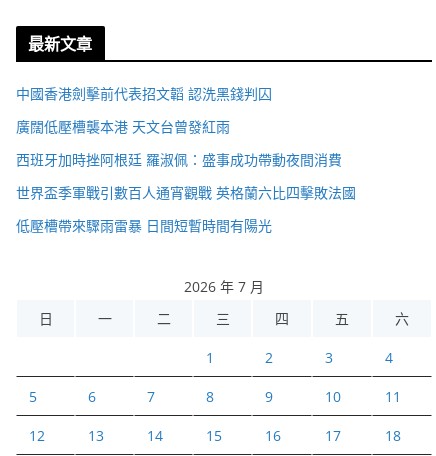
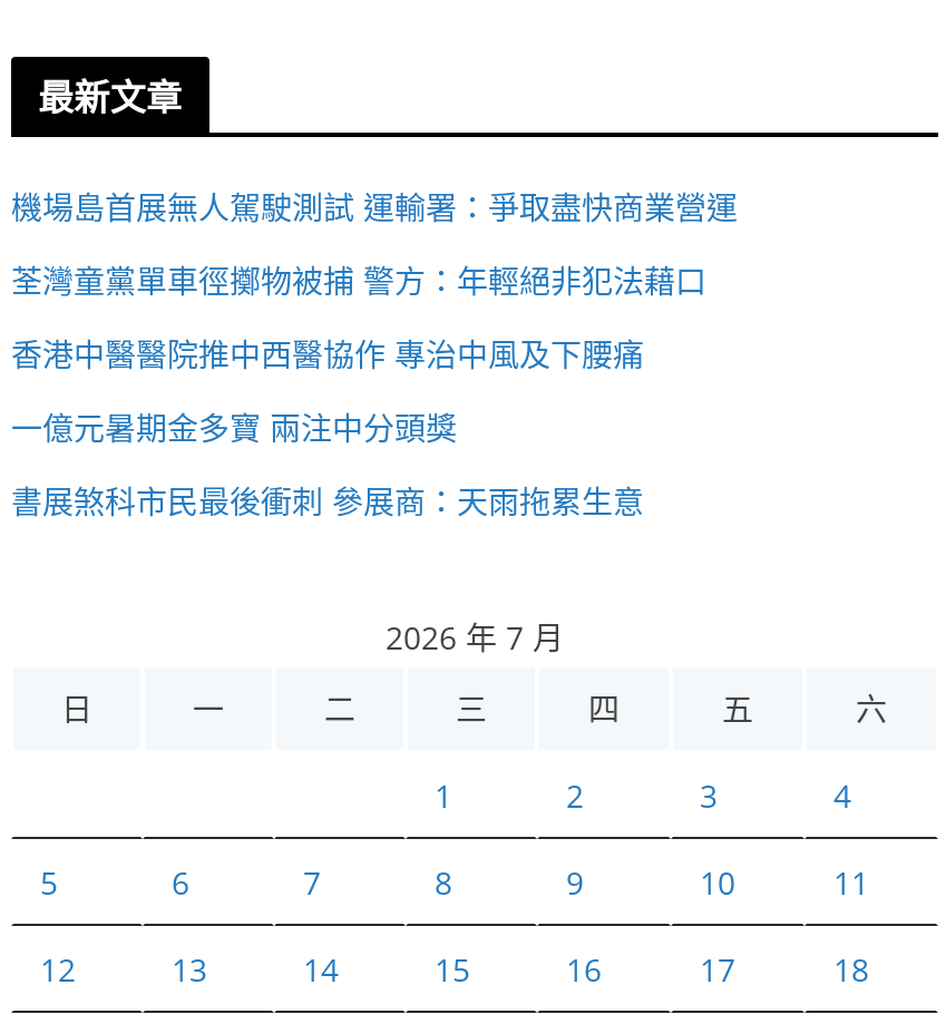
[16,84,272,103] 中國香港劍擊前代表招文韜 認洗黑錢判囚 -> [11,185,738,228] 機場島首展無人駕駛測試 運輸署：爭取盡快商業營運
[16,117,230,136] 廣闊低壓槽襲本港 天文台曾發紅雨 -> [11,259,706,301] 荃灣童黨單車徑擲物被捕 警方：年輕絕非犯法藉口
[16,150,342,169] 西班牙加時挫阿根廷 羅淑佩：盛事成功帶動夜間消費 -> [11,333,644,375] 香港中醫醫院推中西醫協作 專治中風及下腰痛
[16,183,356,202] 世界盃季軍戰引數百人通宵觀戰 英格蘭六比四擊敗法國 -> [11,406,457,448] 一億元暑期金多寶 兩注中分頭獎
[16,216,272,235] 低壓槽帶來驟雨雷暴 日間短暫時間有陽光 -> [11,480,644,522] 書展煞科市民最後衝刺 參展商：天雨拖累生意

